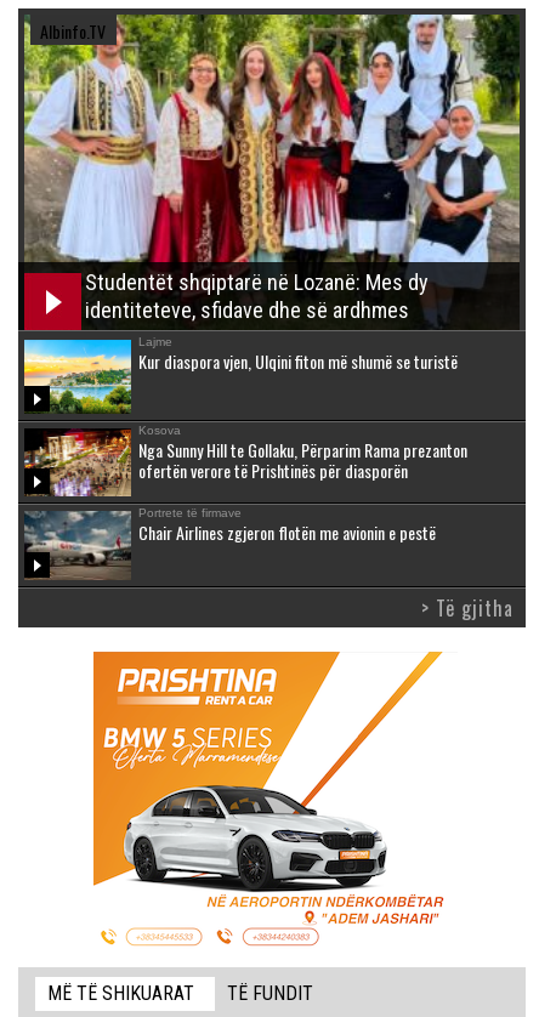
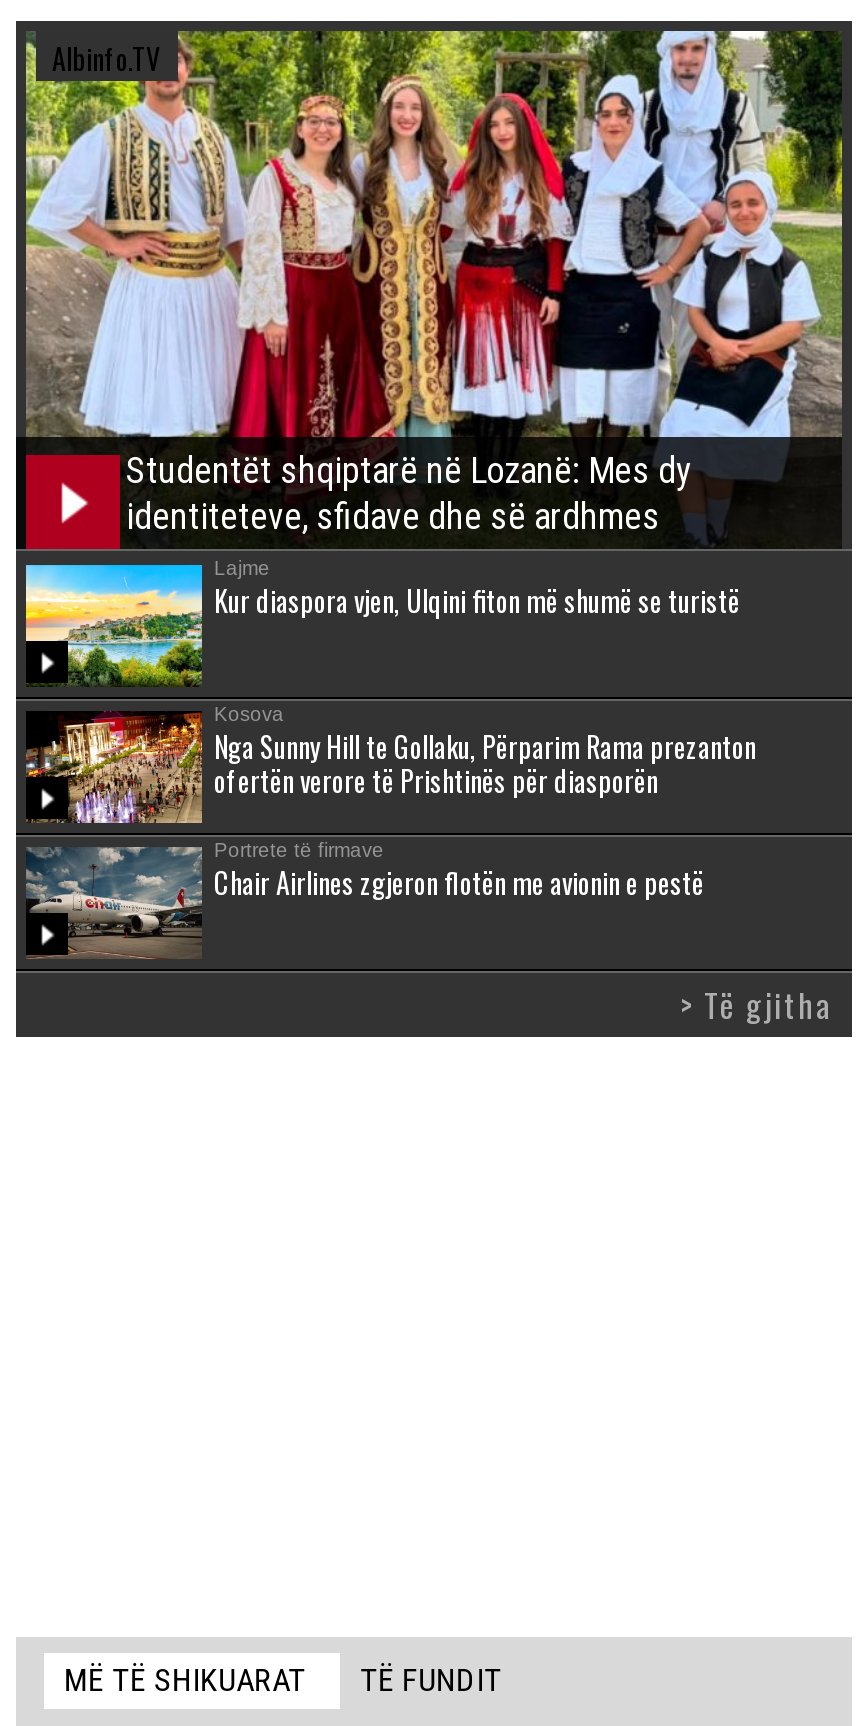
[92,650,444,947] [image] -> none

